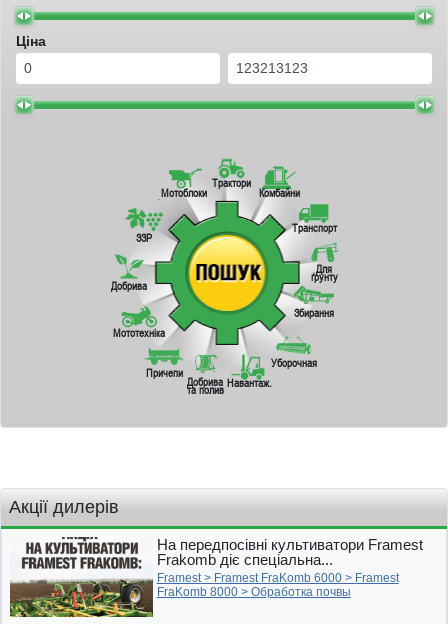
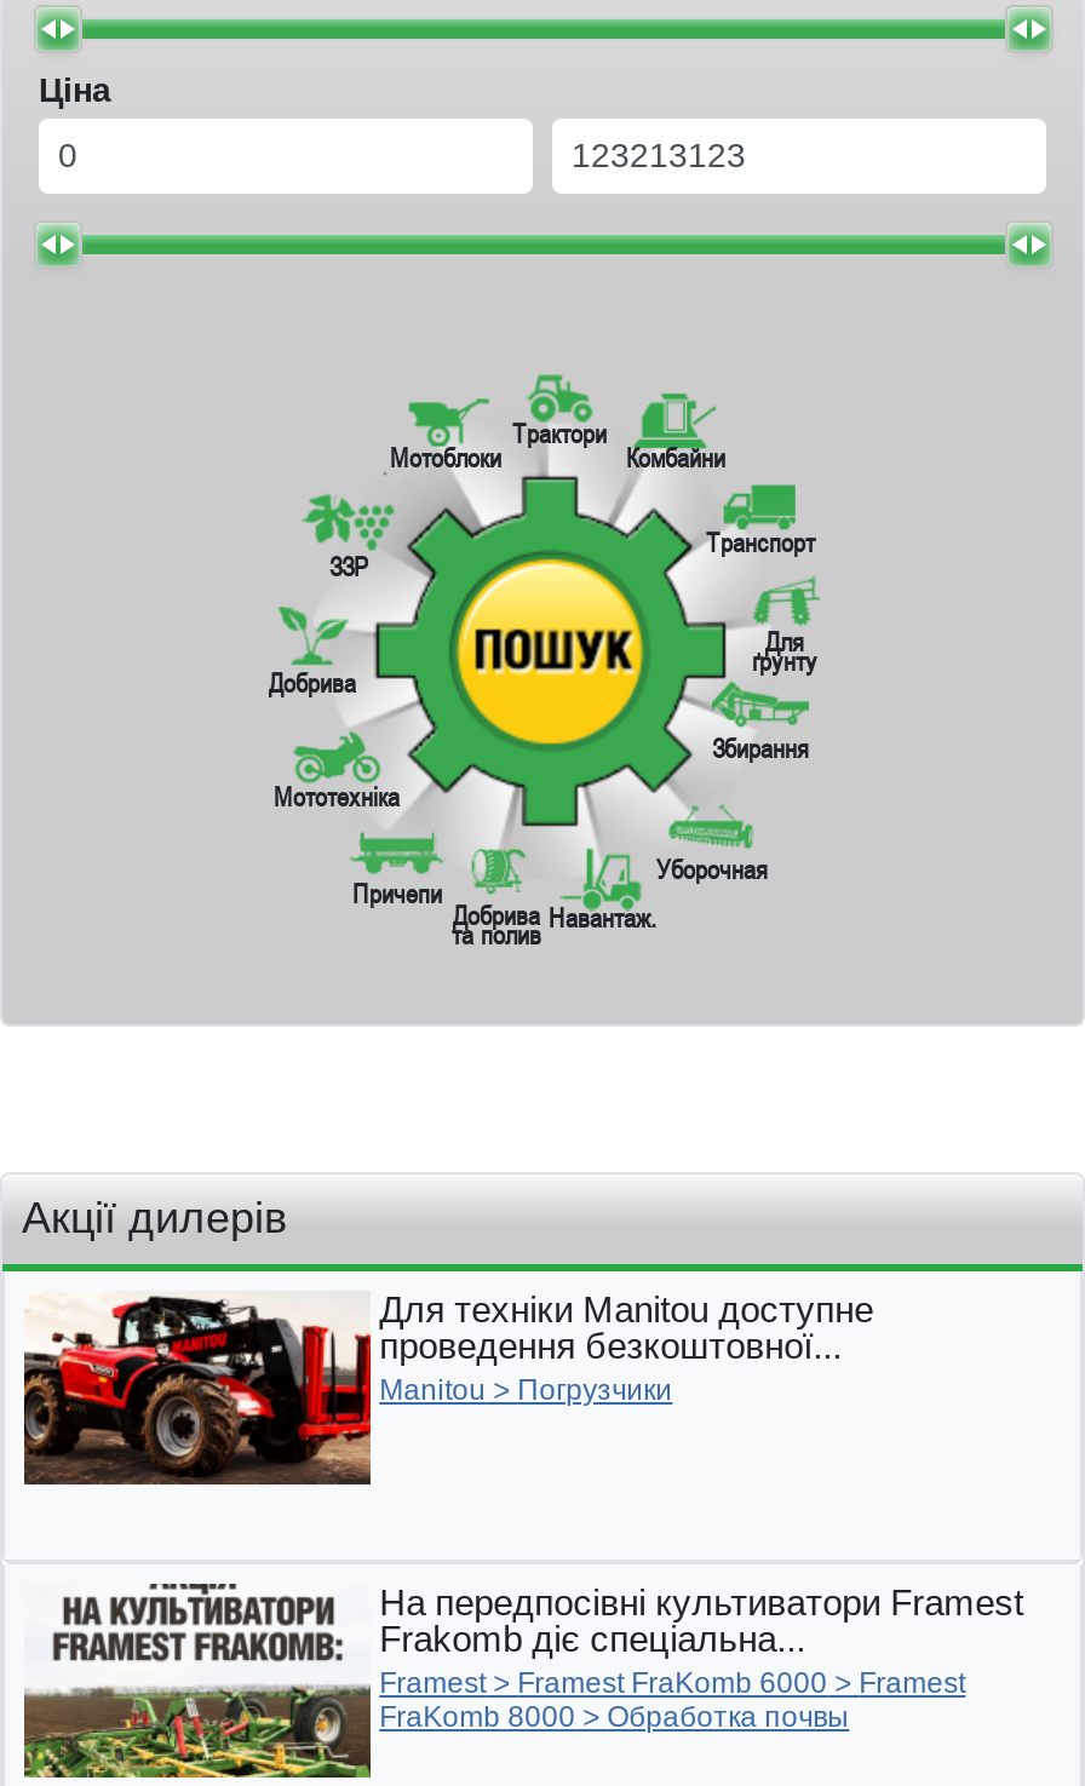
none -> [22,1288,874,1487] [image] | Для техніки Manitou доступне | проведення безкоштовної... | Manitou > Погрузчики

